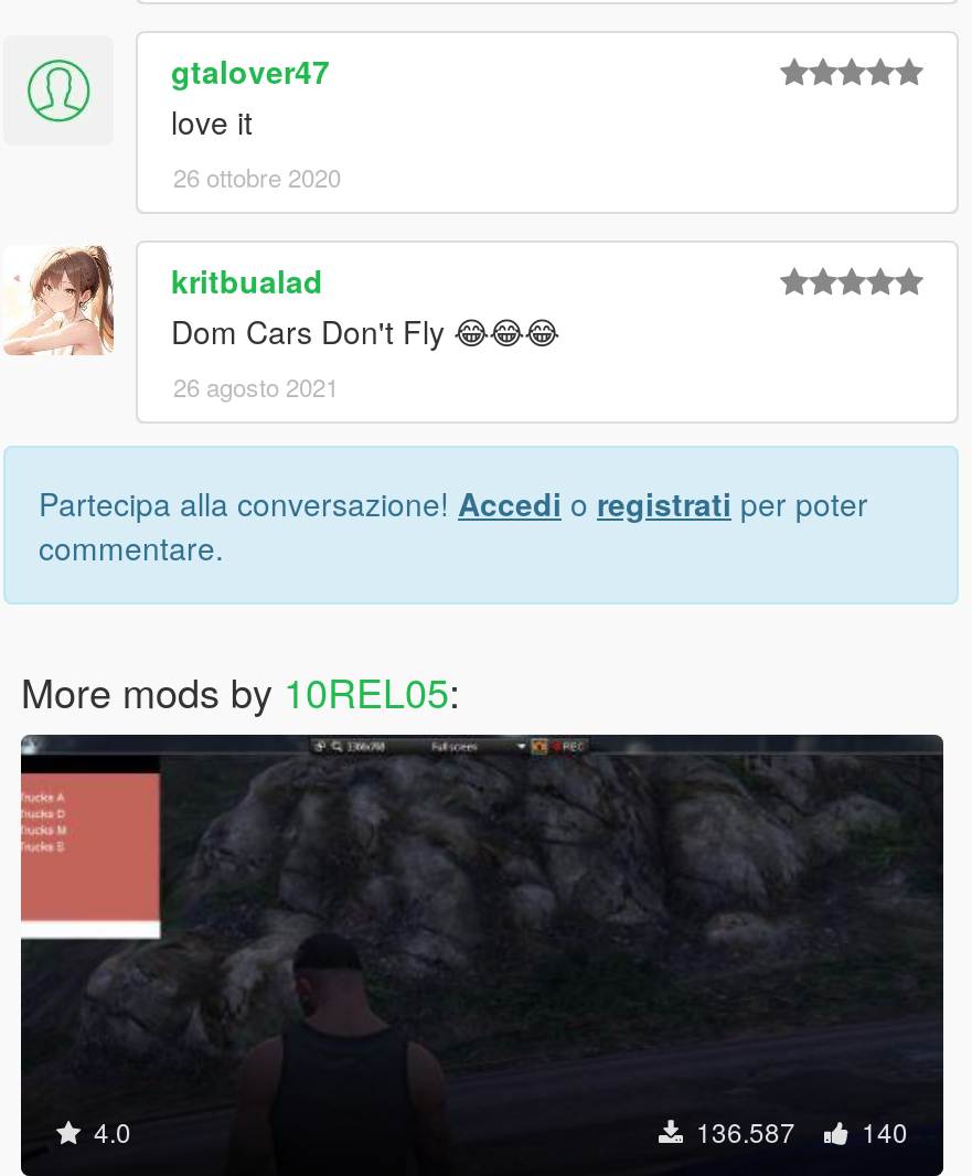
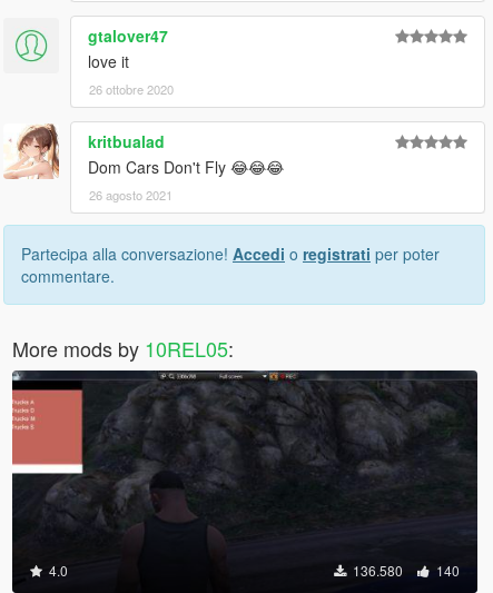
[690,1112,908,1149] 136.587 140 -> [349,561,460,579] 136.580 140

